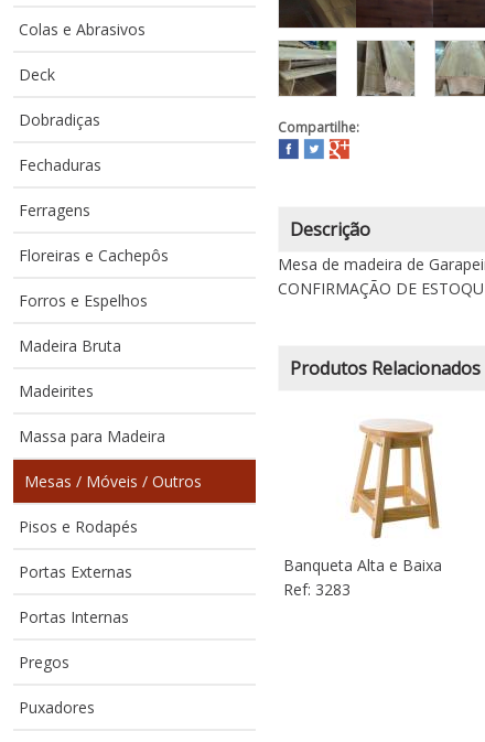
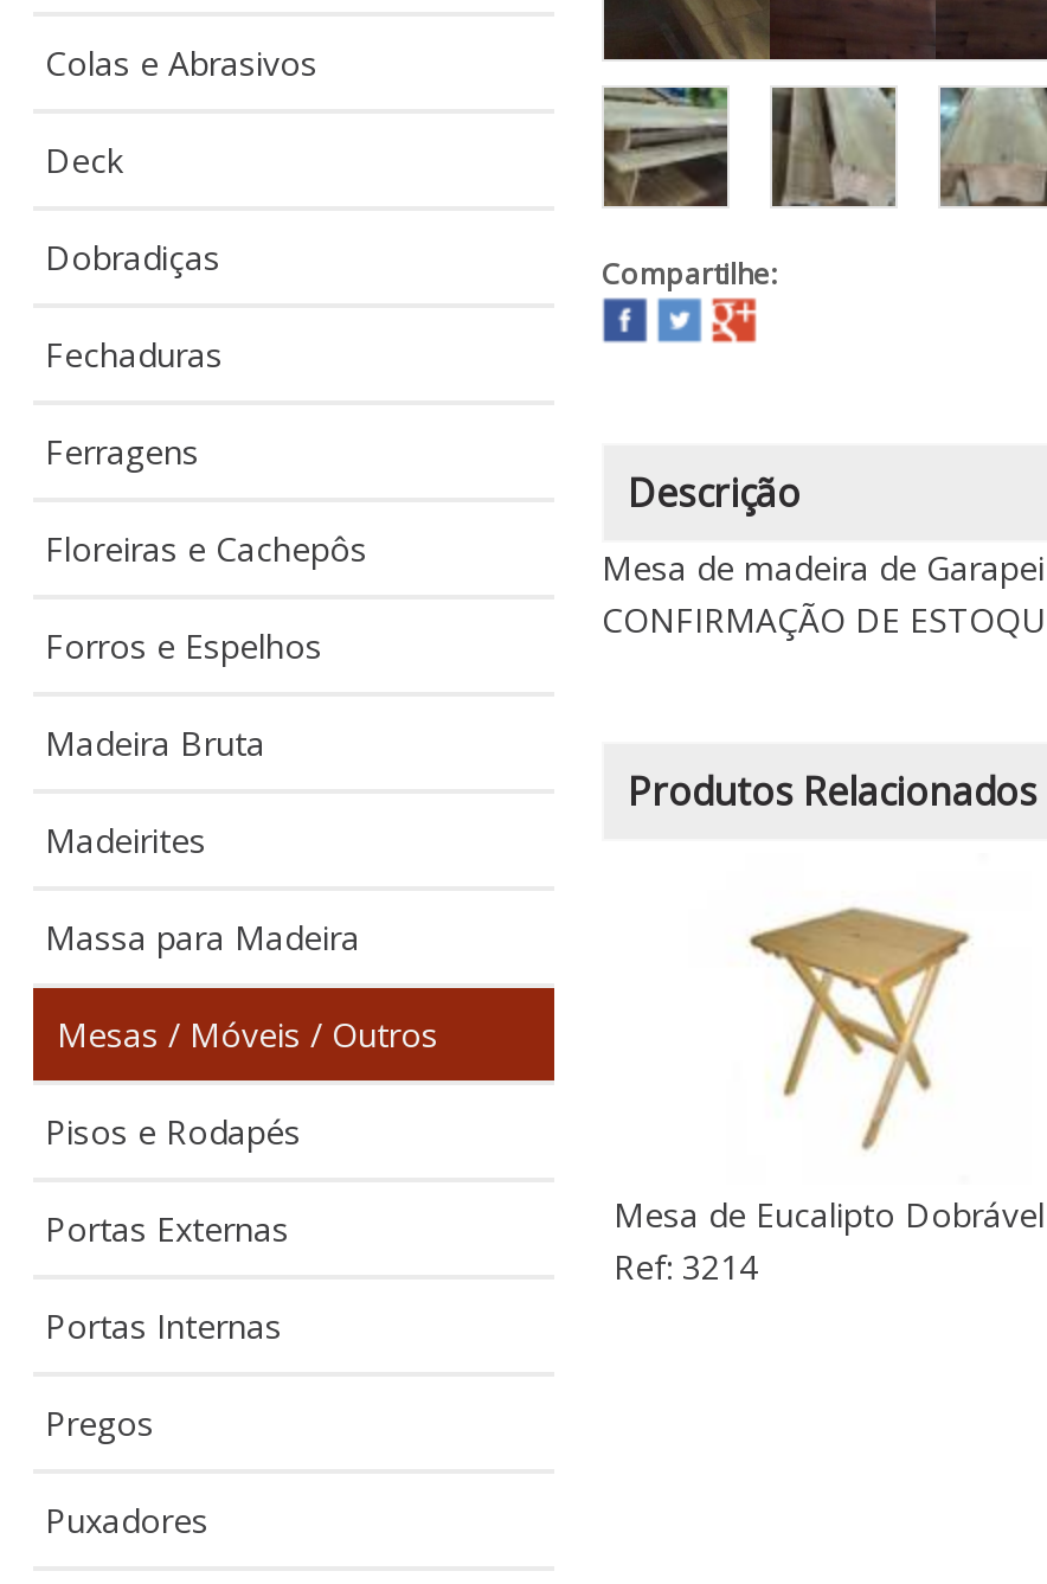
[283,420,449,600] [image] | Banqueta Alta e Baixa | Ref: 3283 -> [614,905,1045,1289] [image] | Mesa de Eucalipto Dobrável | Ref: 3214

